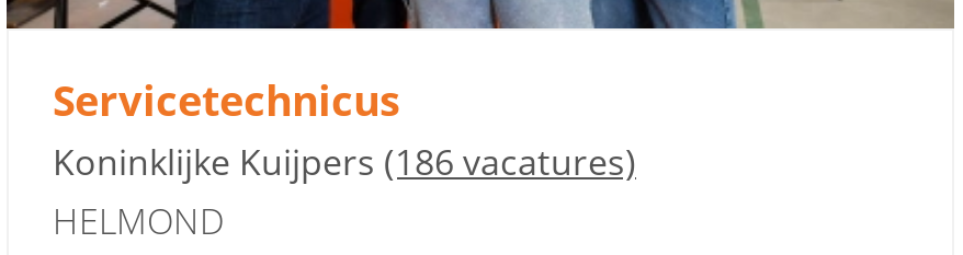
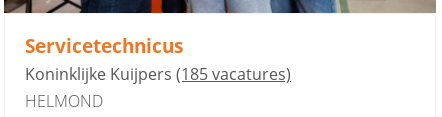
[53,137,636,185] Koninklijke Kuijpers (186 vacatures) -> [25,63,291,85] Koninklijke Kuijpers (185 vacatures)

